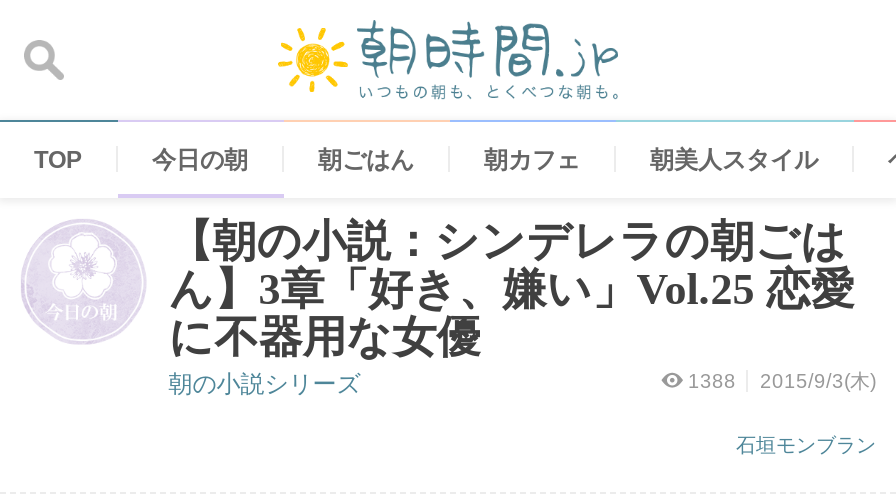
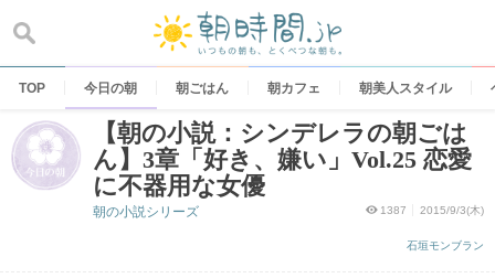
[688,370,876,392] 1388 2015/9/3(木) -> [380,204,484,216] 1387 2015/9/3(木)

